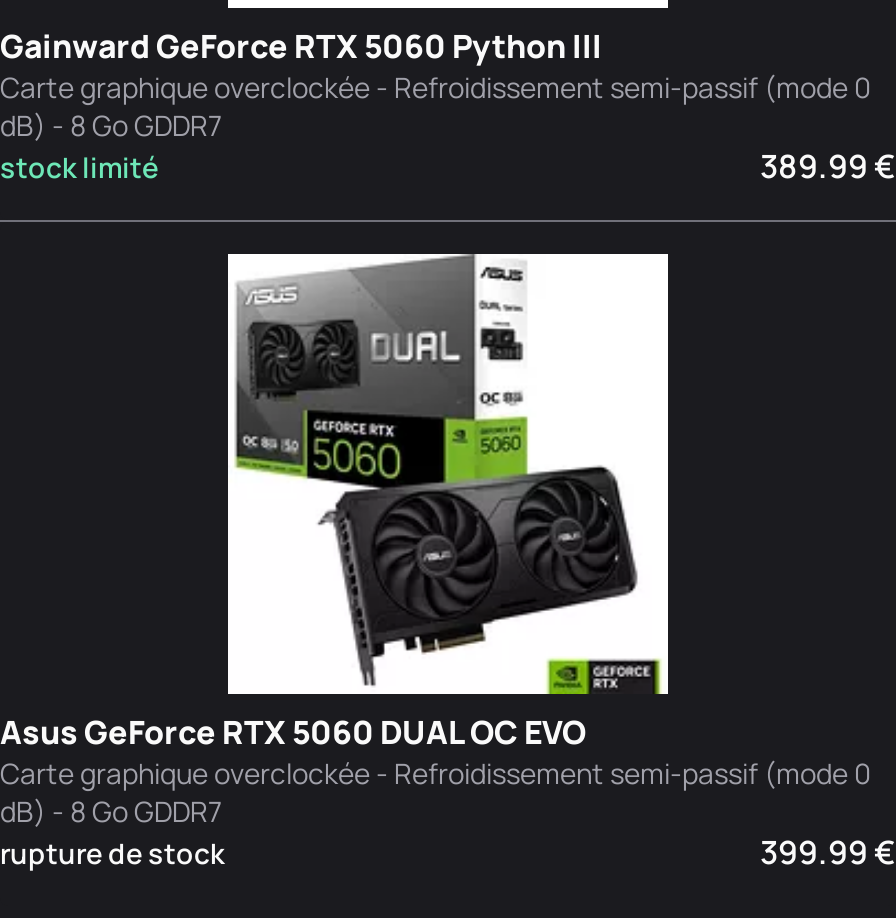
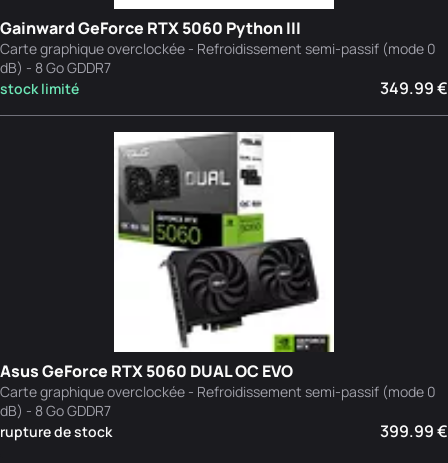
[760,144,896,188] 389.99 € -> [380,77,448,99] 349.99 €

